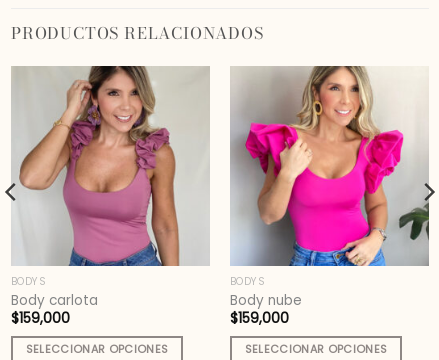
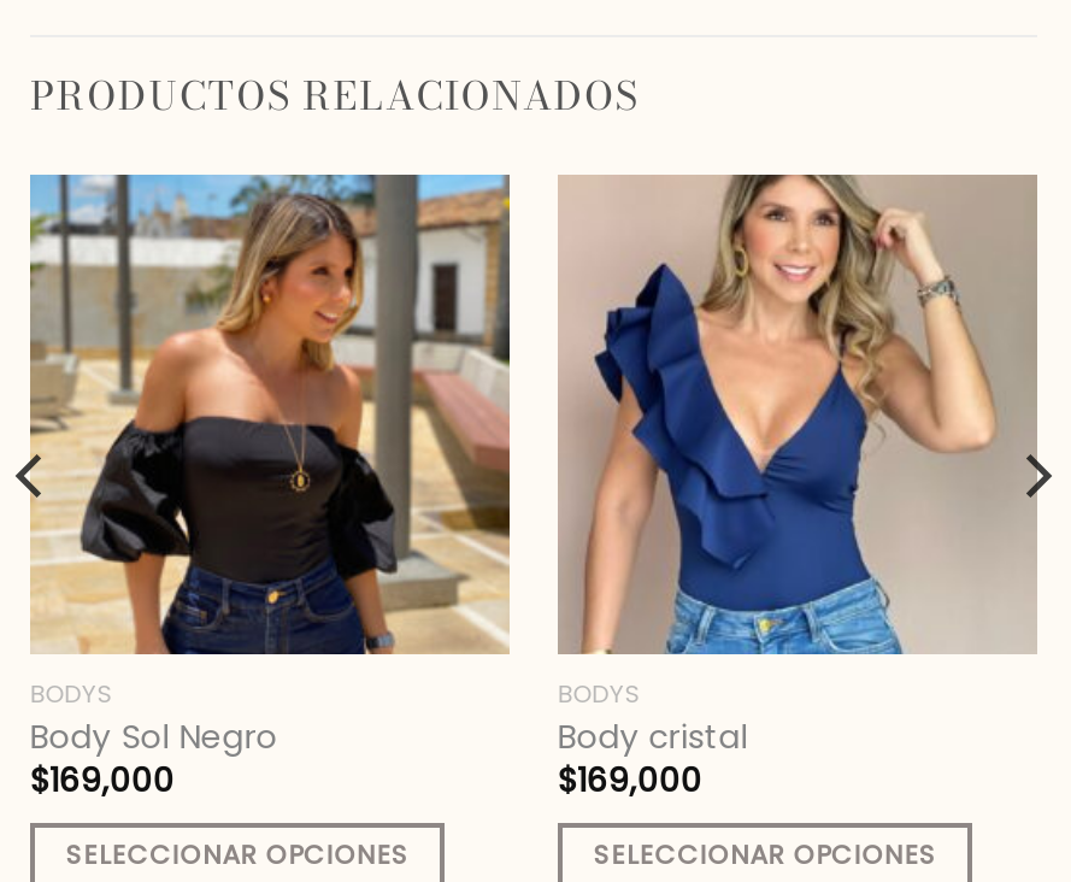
[11,65,210,328] [image] | Body carlota | $159,000 -> [30,174,512,805] [image] | Body Sol Negro | $169,000
[230,65,429,309] [image] | Body nube -> [557,174,1037,760] [image] | Body cristal
[230,309,289,328] $159,000 -> [557,759,702,805] $169,000

